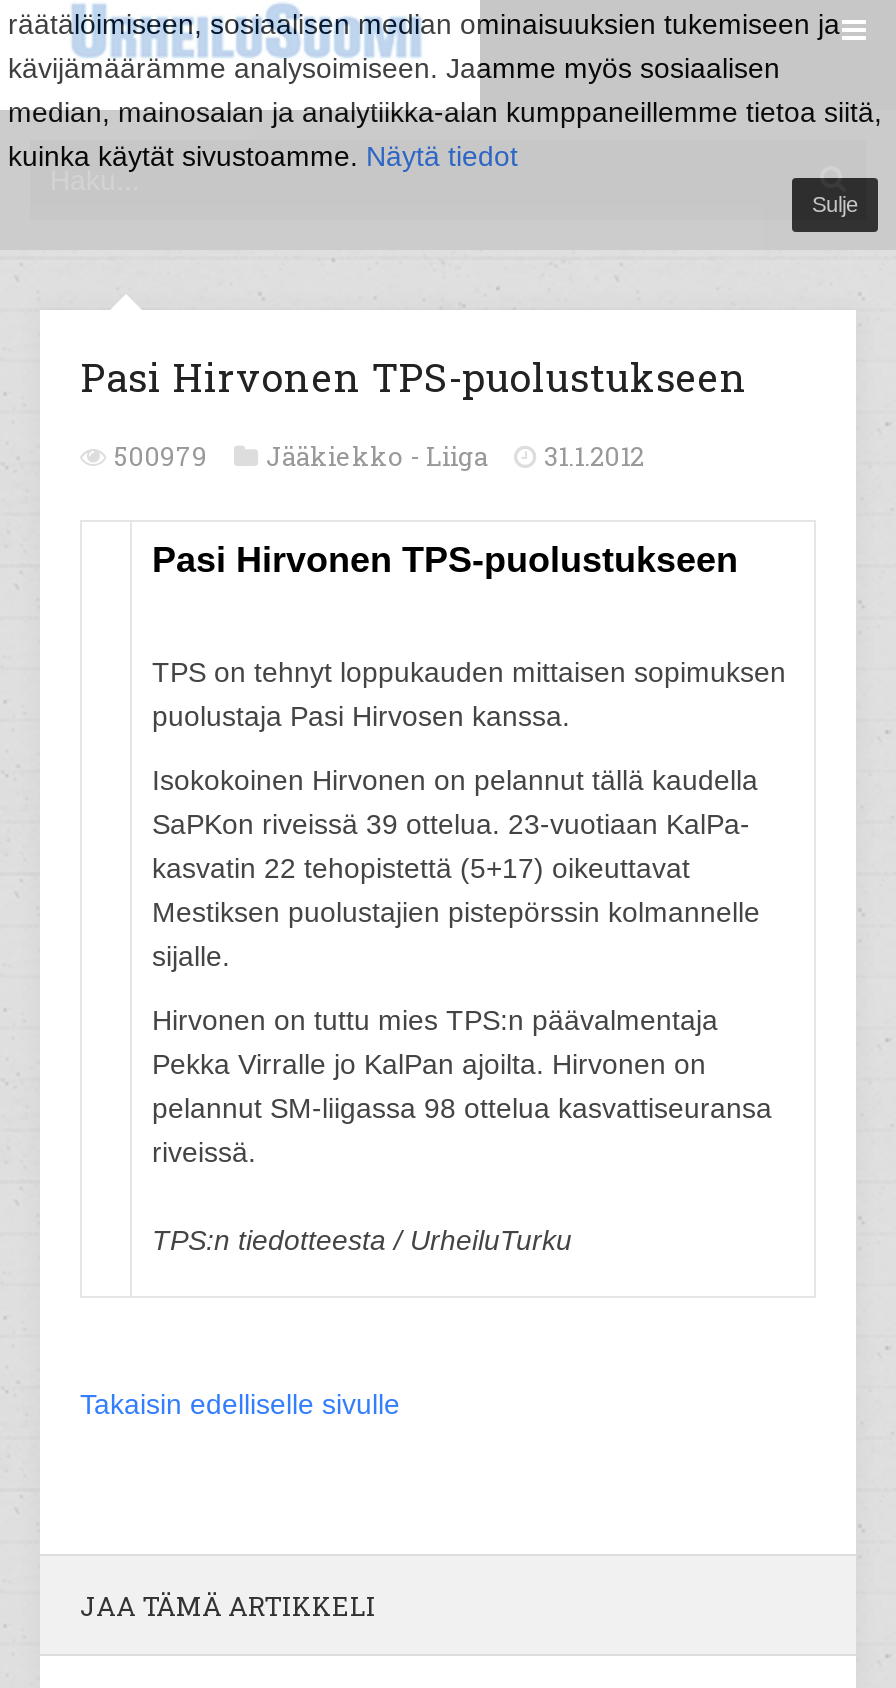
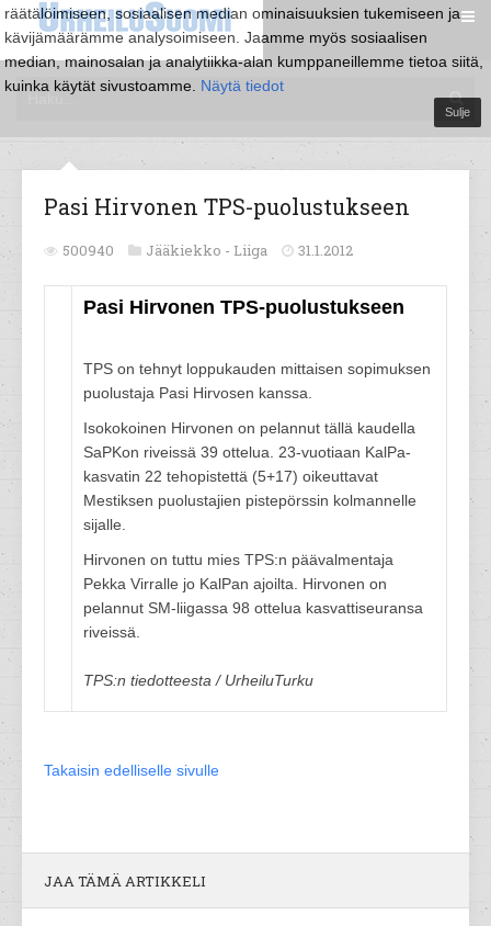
[114,438,644,474] 500979 Jääkiekko - Liiga 31.1.2012 -> [62,240,353,260] 500940 Jääkiekko - Liiga 31.1.2012

